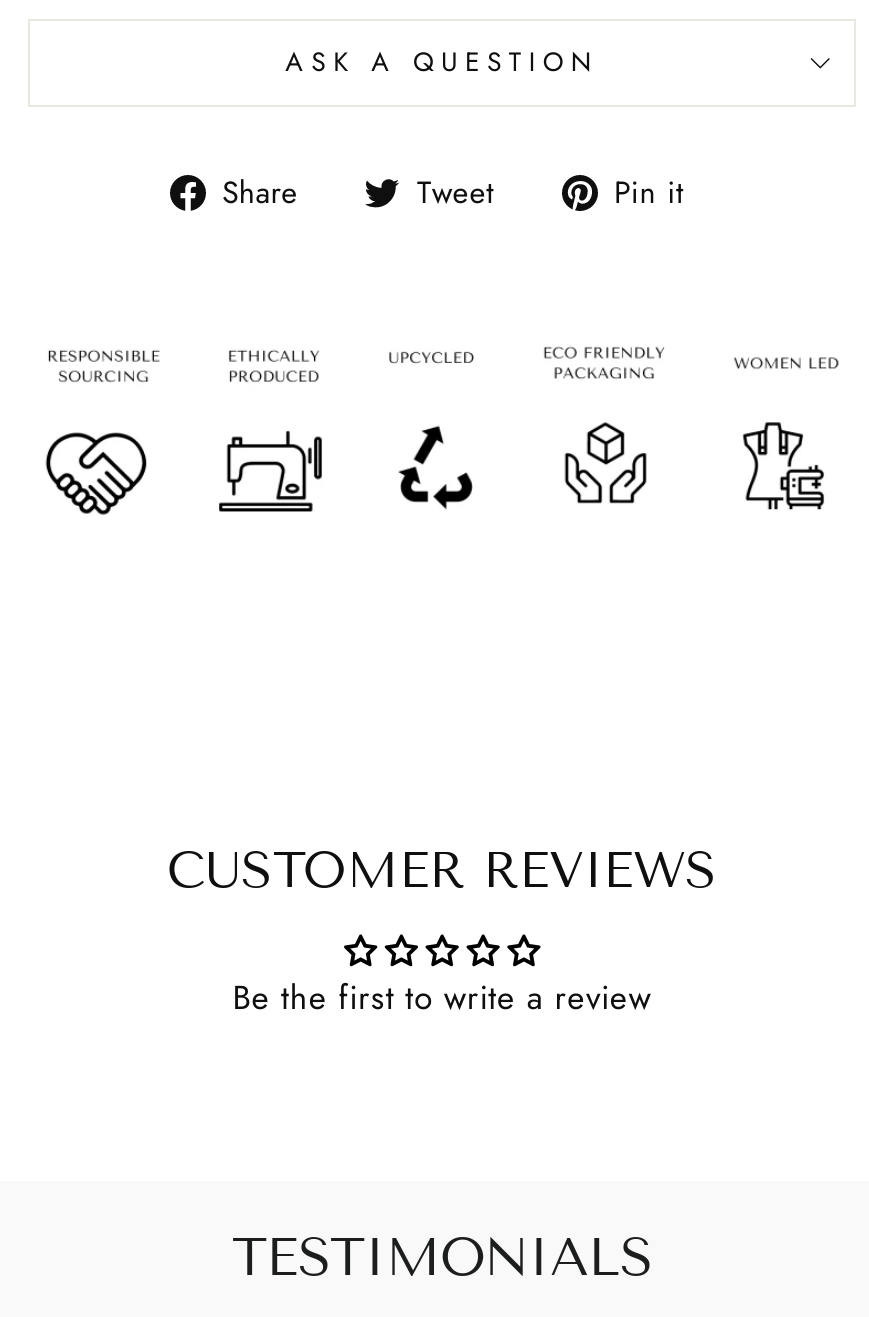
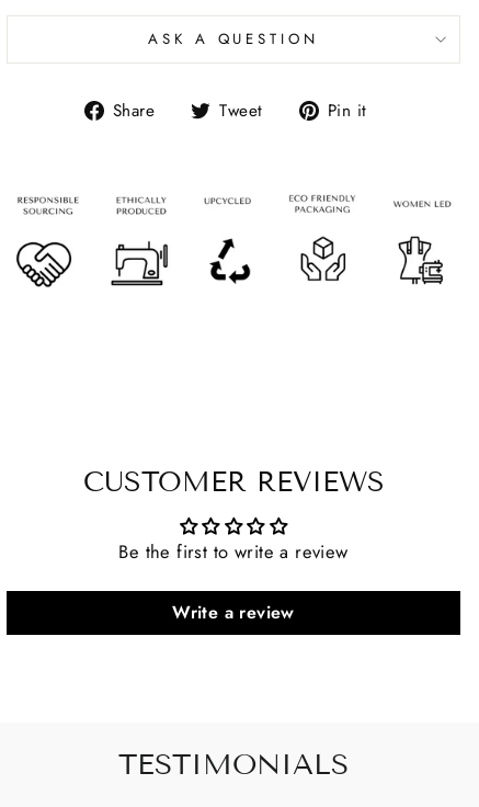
none -> [172,600,295,625] Write a review

